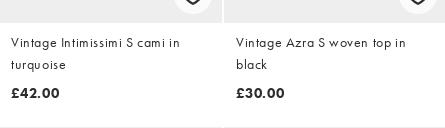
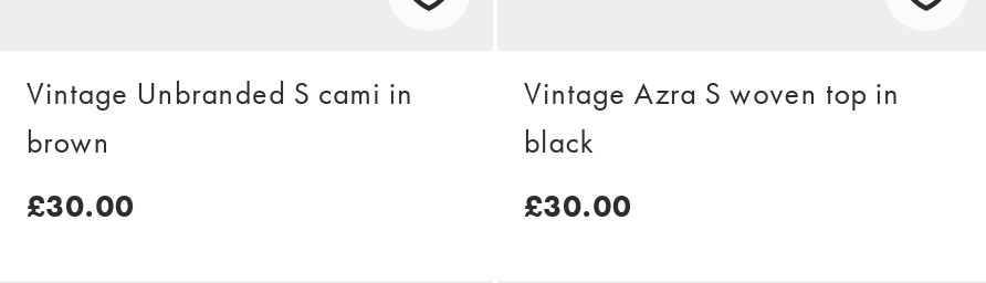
[11,33,180,73] Vintage Intimissimi S cami in | turquoise -> [27,73,414,162] Vintage Unbranded S cami in | brown
[11,84,60,102] £42.00 -> [27,186,134,226] £30.00

